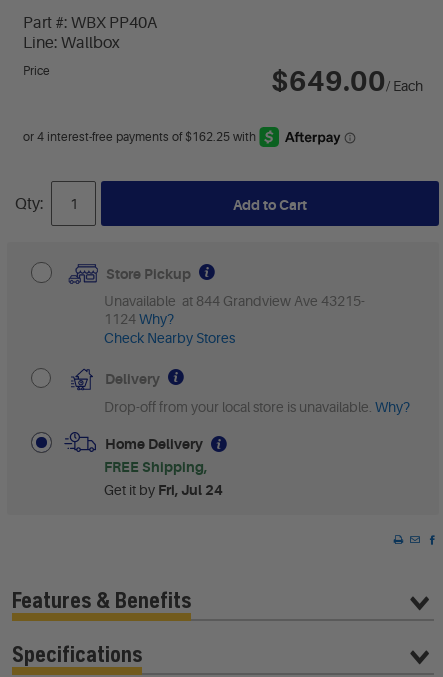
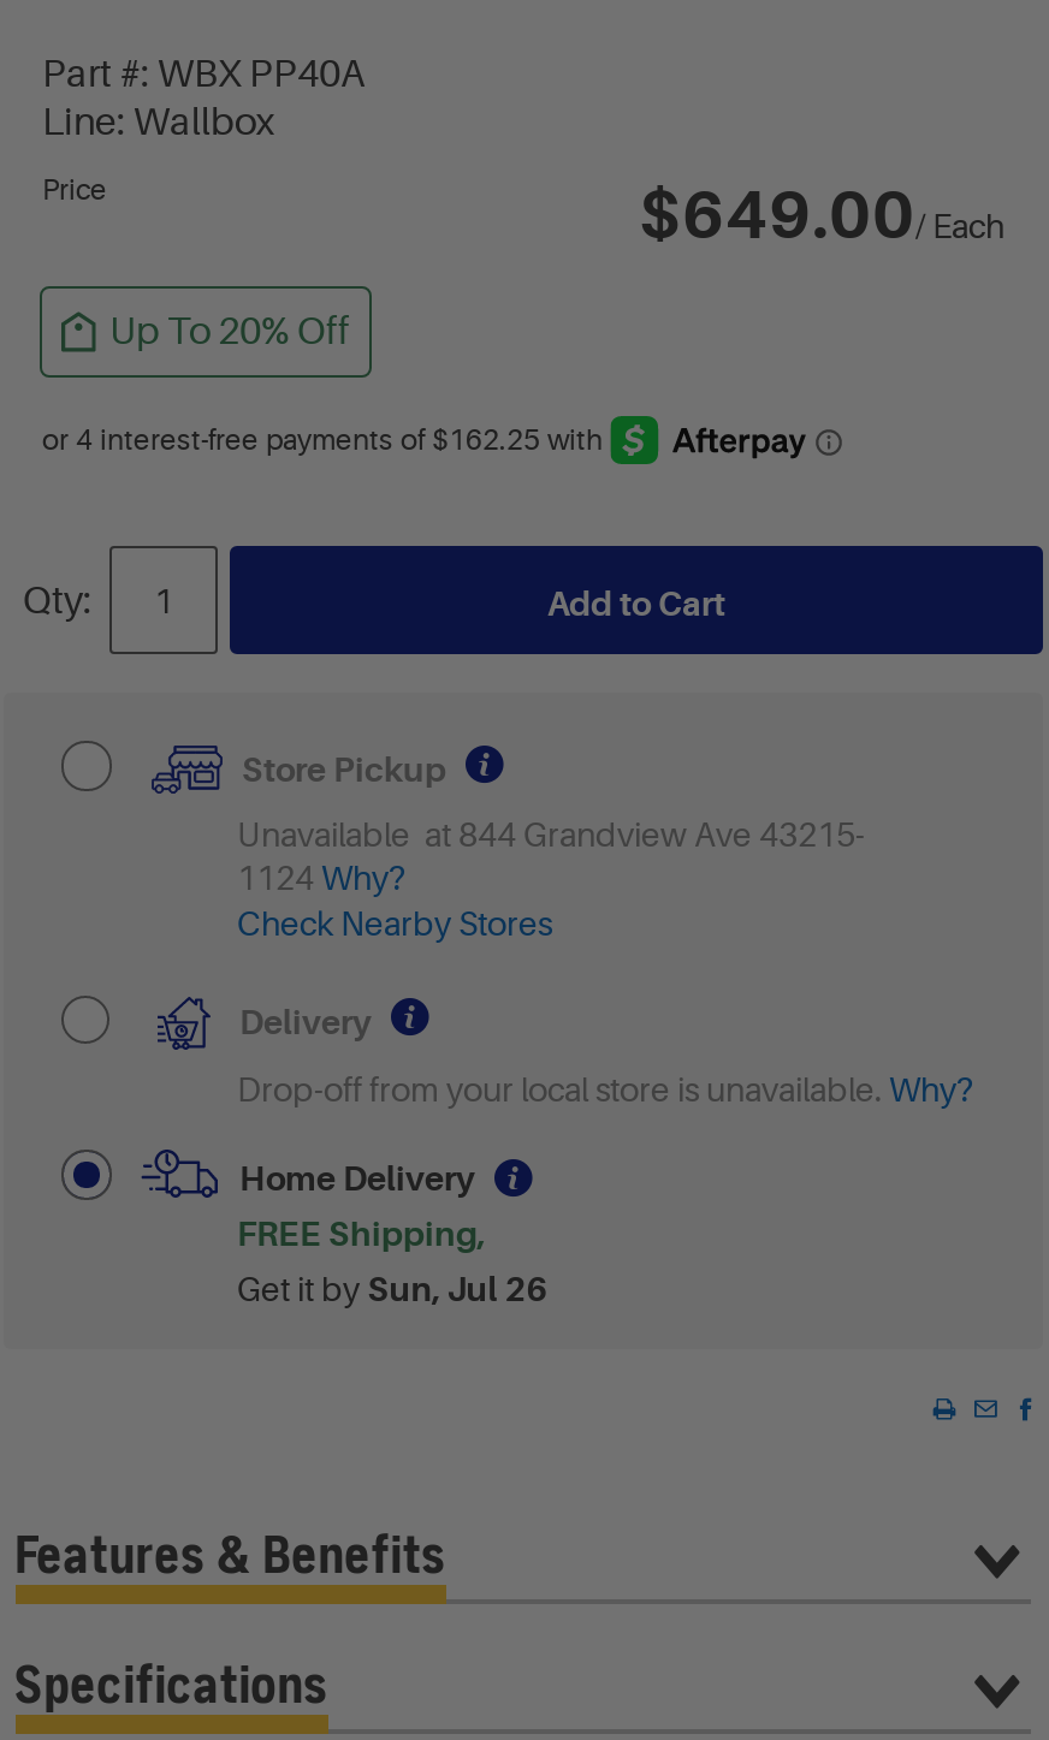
none -> [109,311,350,354] Up To 20% Off
[104,482,223,498] Get it by Fri, Jul 24 -> [237,1270,548,1309] Get it by Sun, Jul 26

